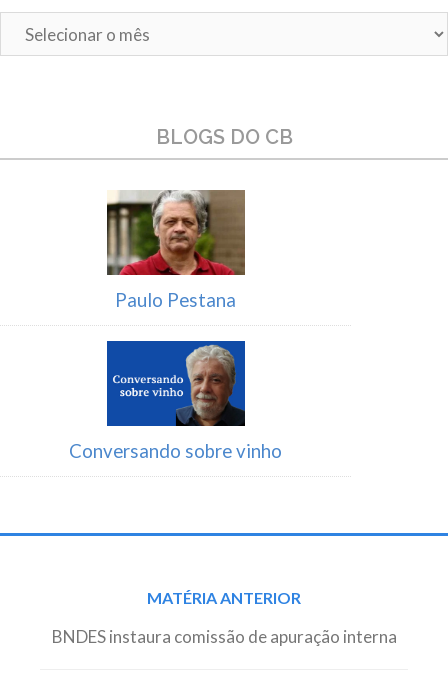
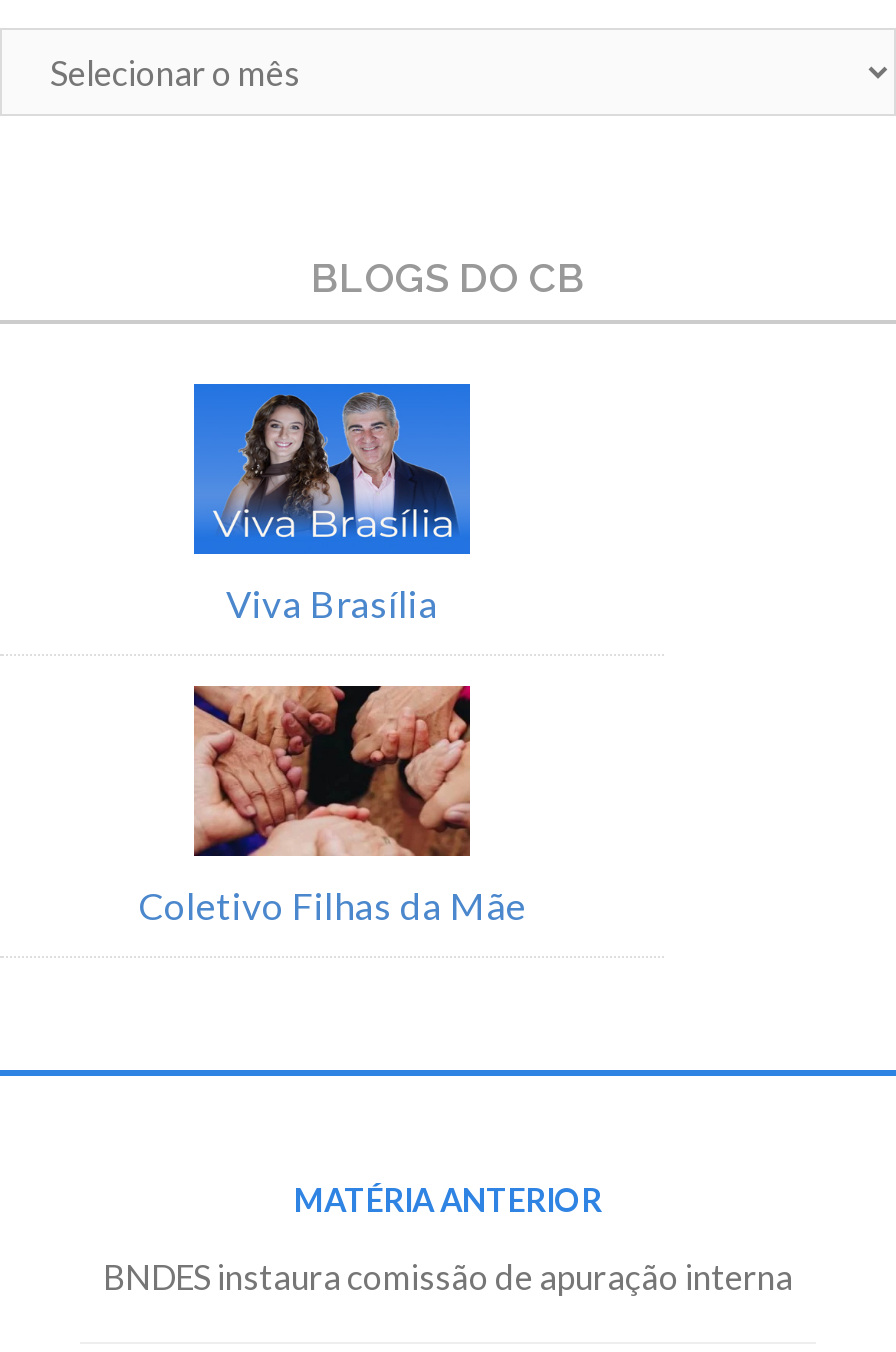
[97,189,246,311] [image] | Paulo Pestana -> [192,382,490,626] [image] | Viva Brasília
[69,340,282,462] [image] | Conversando sobre vinho -> [138,684,526,928] [image] | Coletivo Filhas da Mãe

